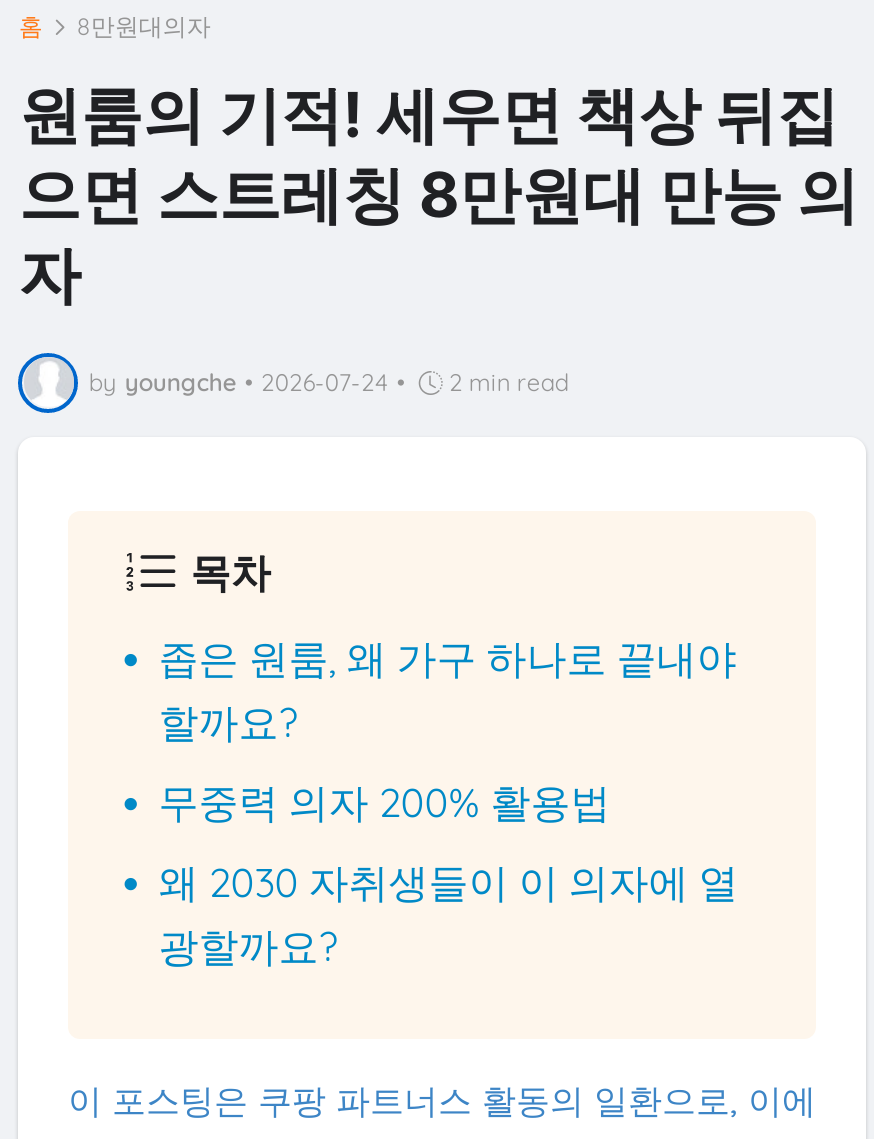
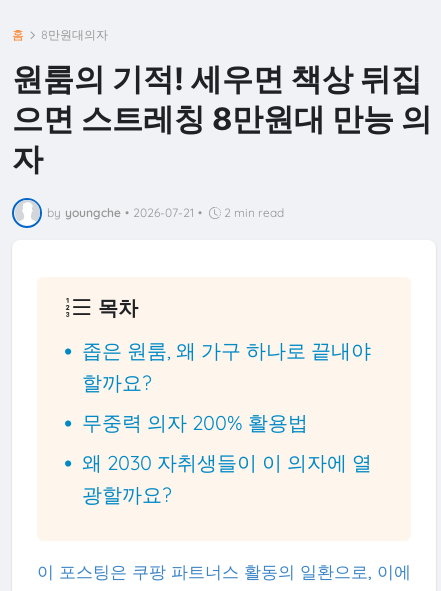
[89,367,569,397] by youngche • 2026-07-24 • 2 min read -> [47,205,284,220] by youngche • 2026-07-21 • 2 min read

